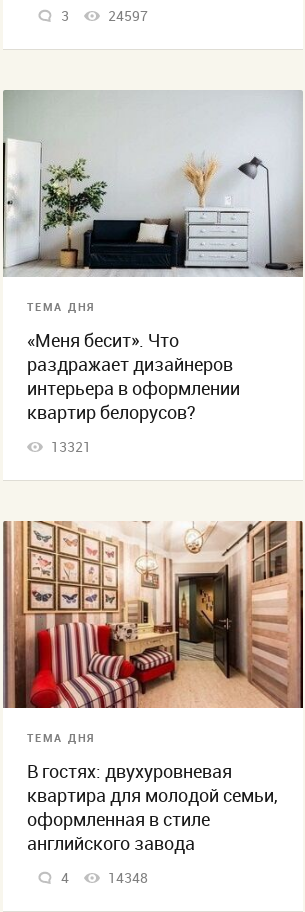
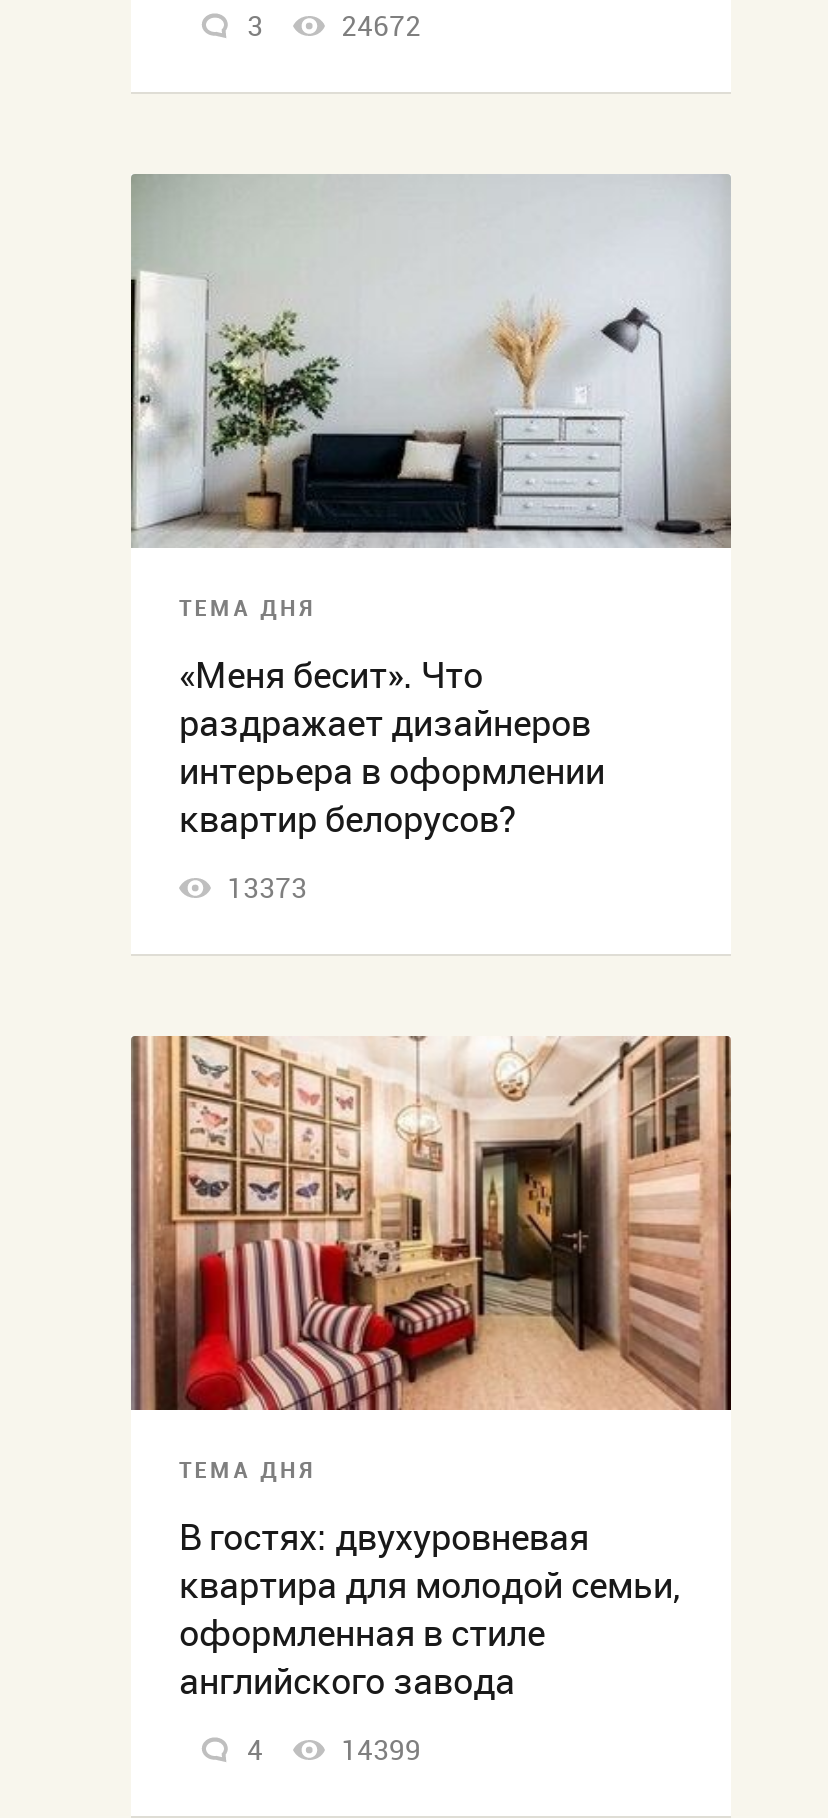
[108,8,148,24] 24597 -> [341,10,421,42] 24672
[51,439,91,455] 13321 -> [227,872,307,904] 13373
[108,870,148,886] 14348 -> [341,1734,421,1766] 14399

